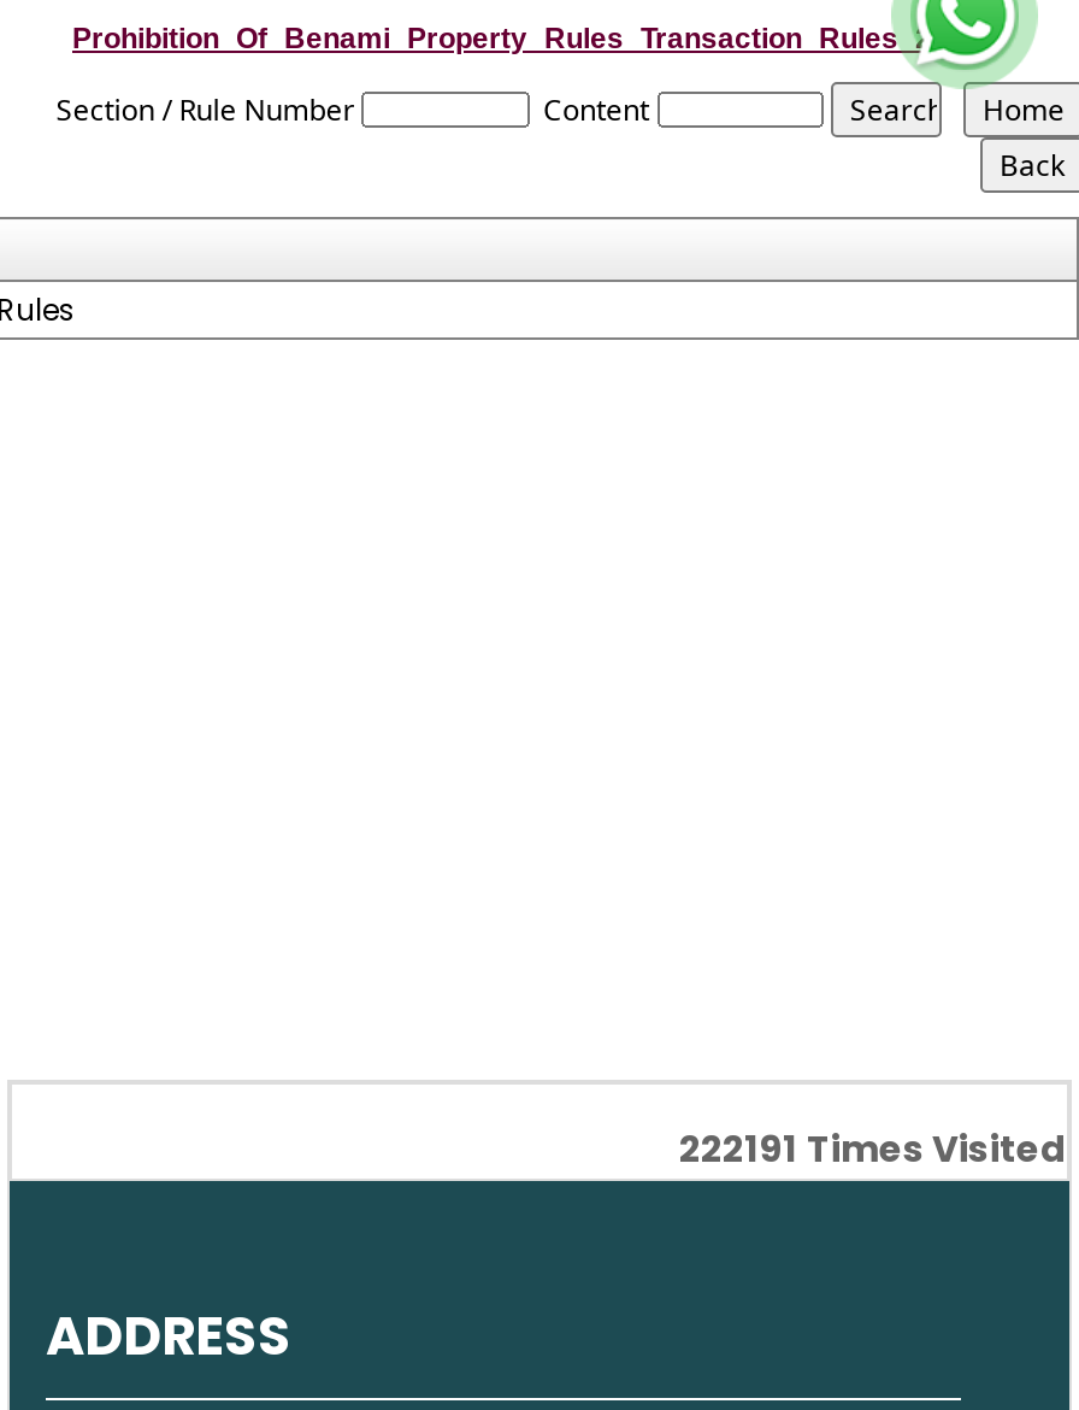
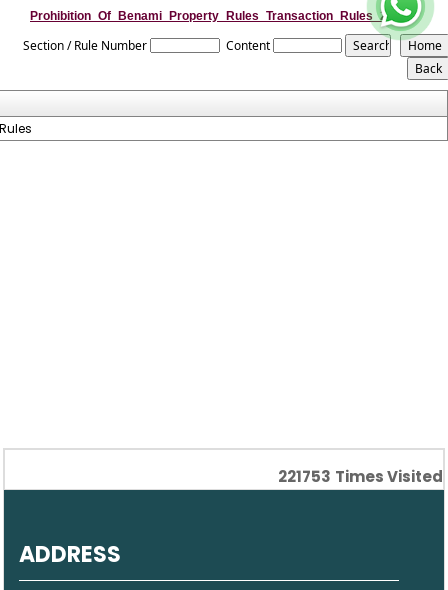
[679,1123,1067,1174] 222191 Times Visited -> [278,466,443,487] 221753 Times Visited

